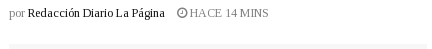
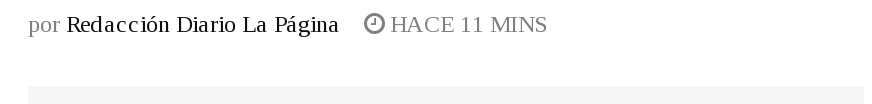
[9,6,269,20] por Redacción Diario La Página HACE 14 MINS -> [28,11,548,39] por Redacción Diario La Página HACE 11 MINS

